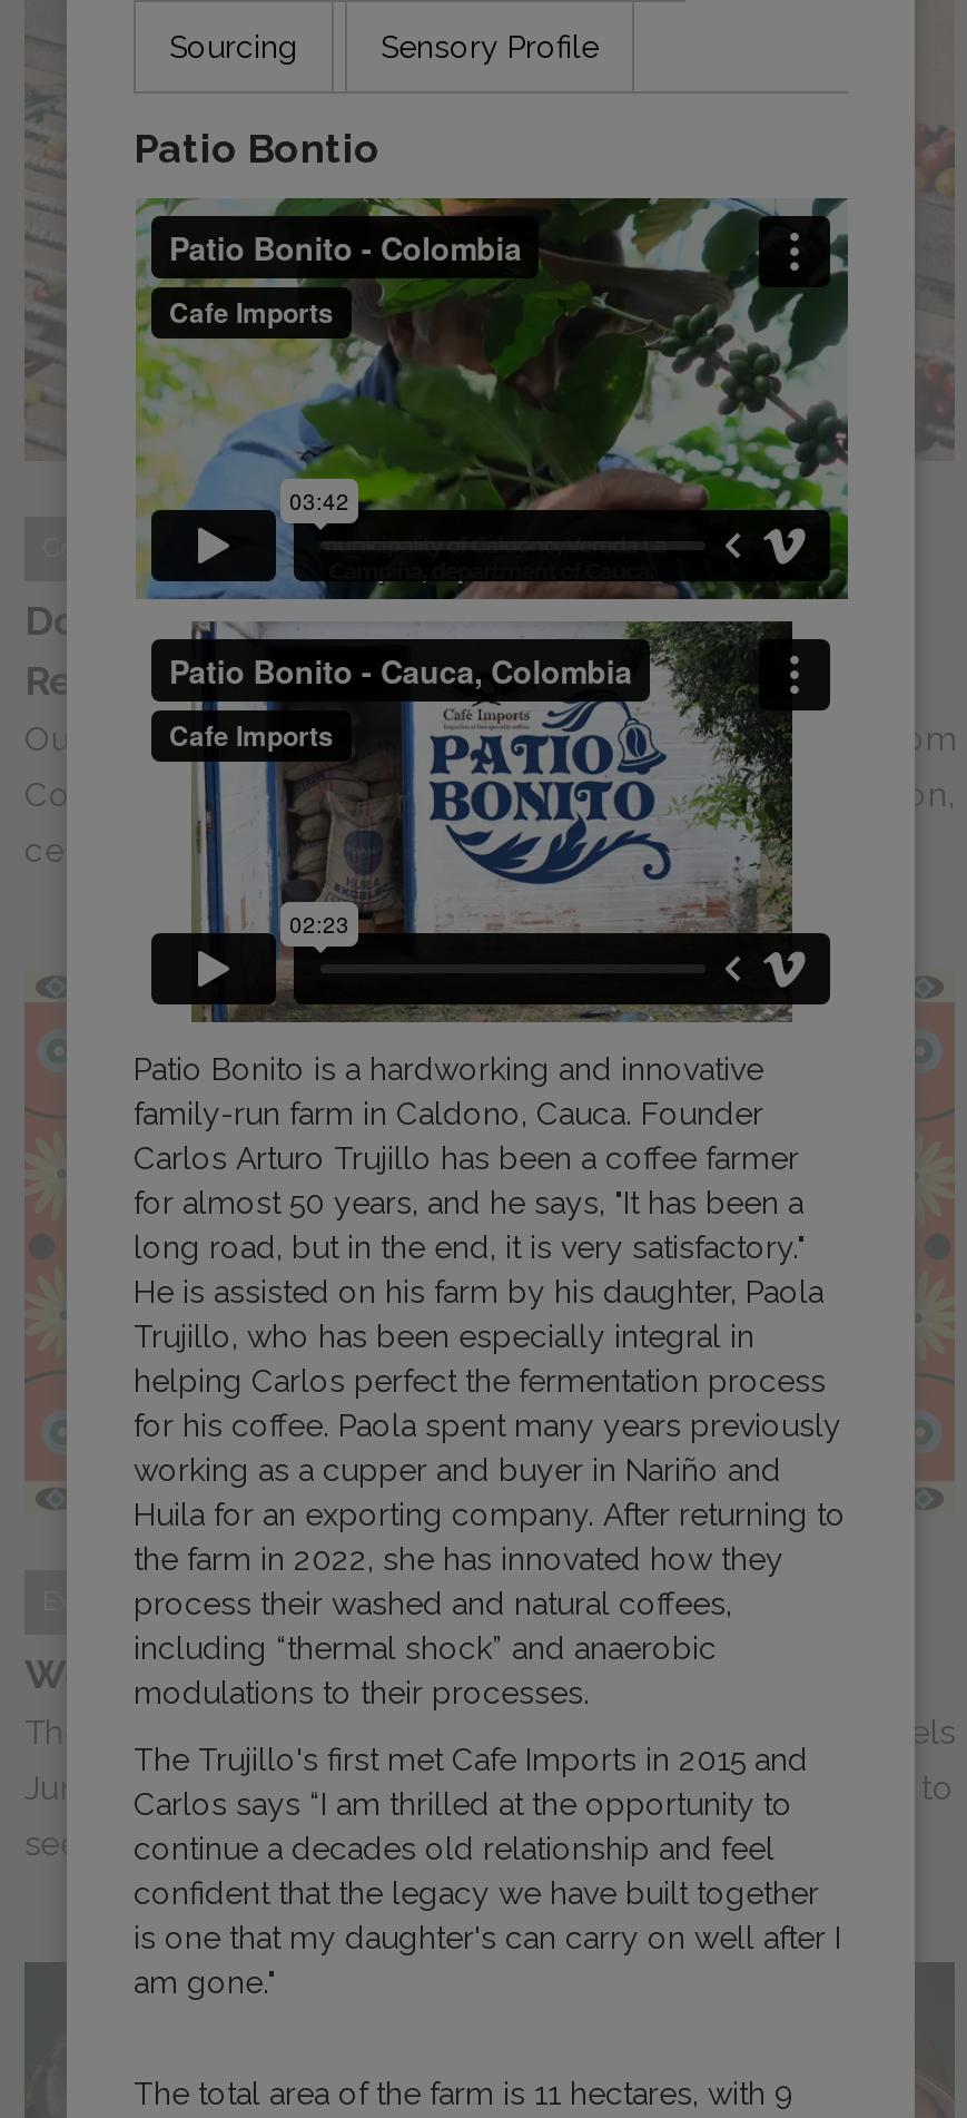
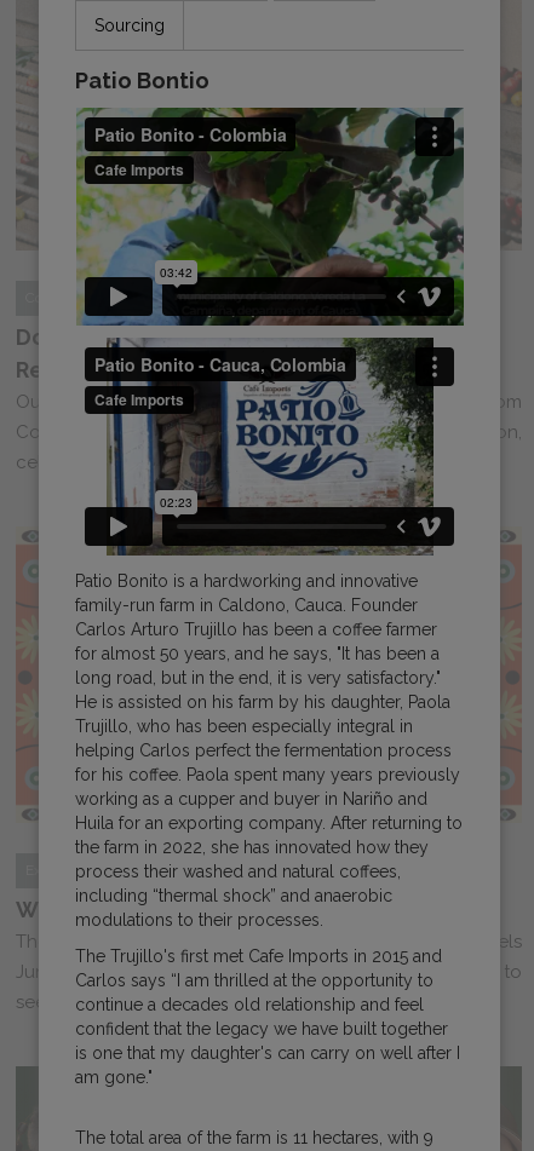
[381,30,599,65] Sensory Profile -> none

